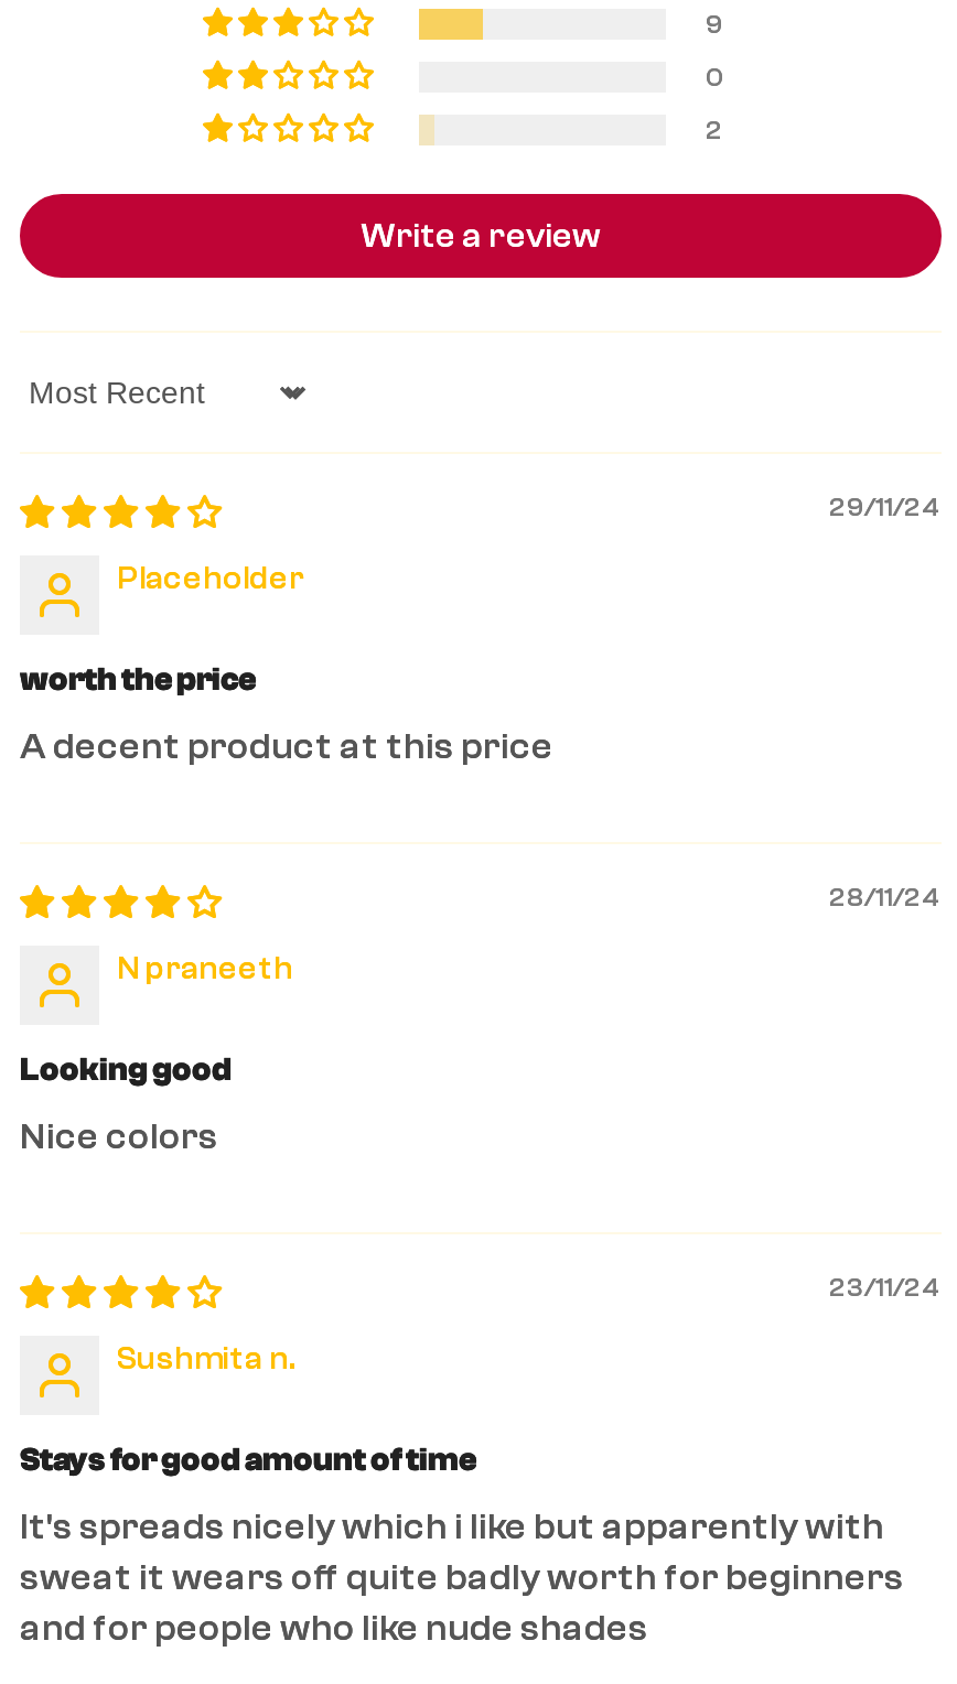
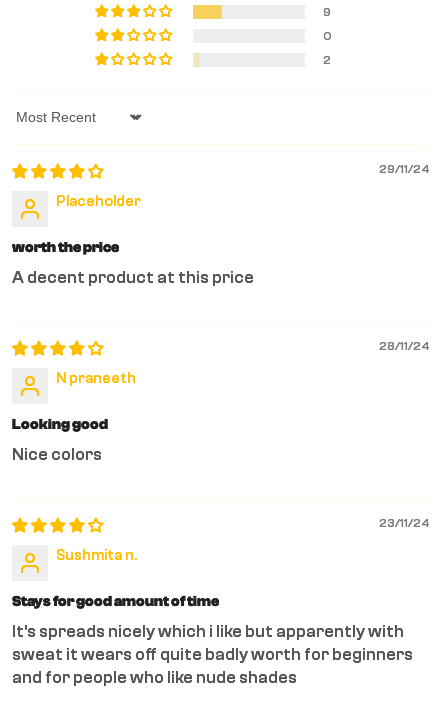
[361,216,601,256] Write a review -> none

